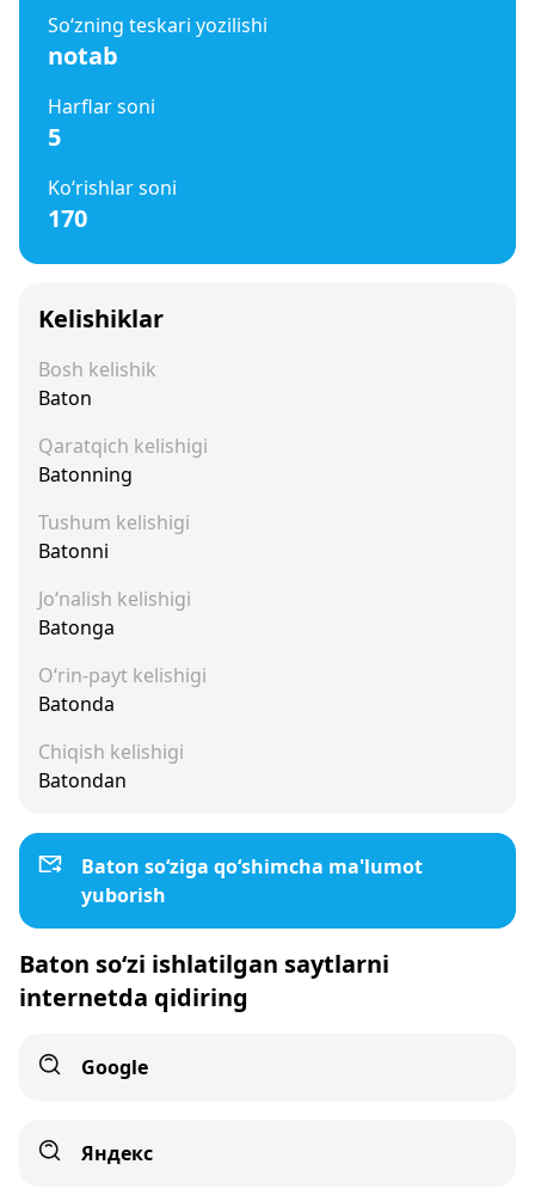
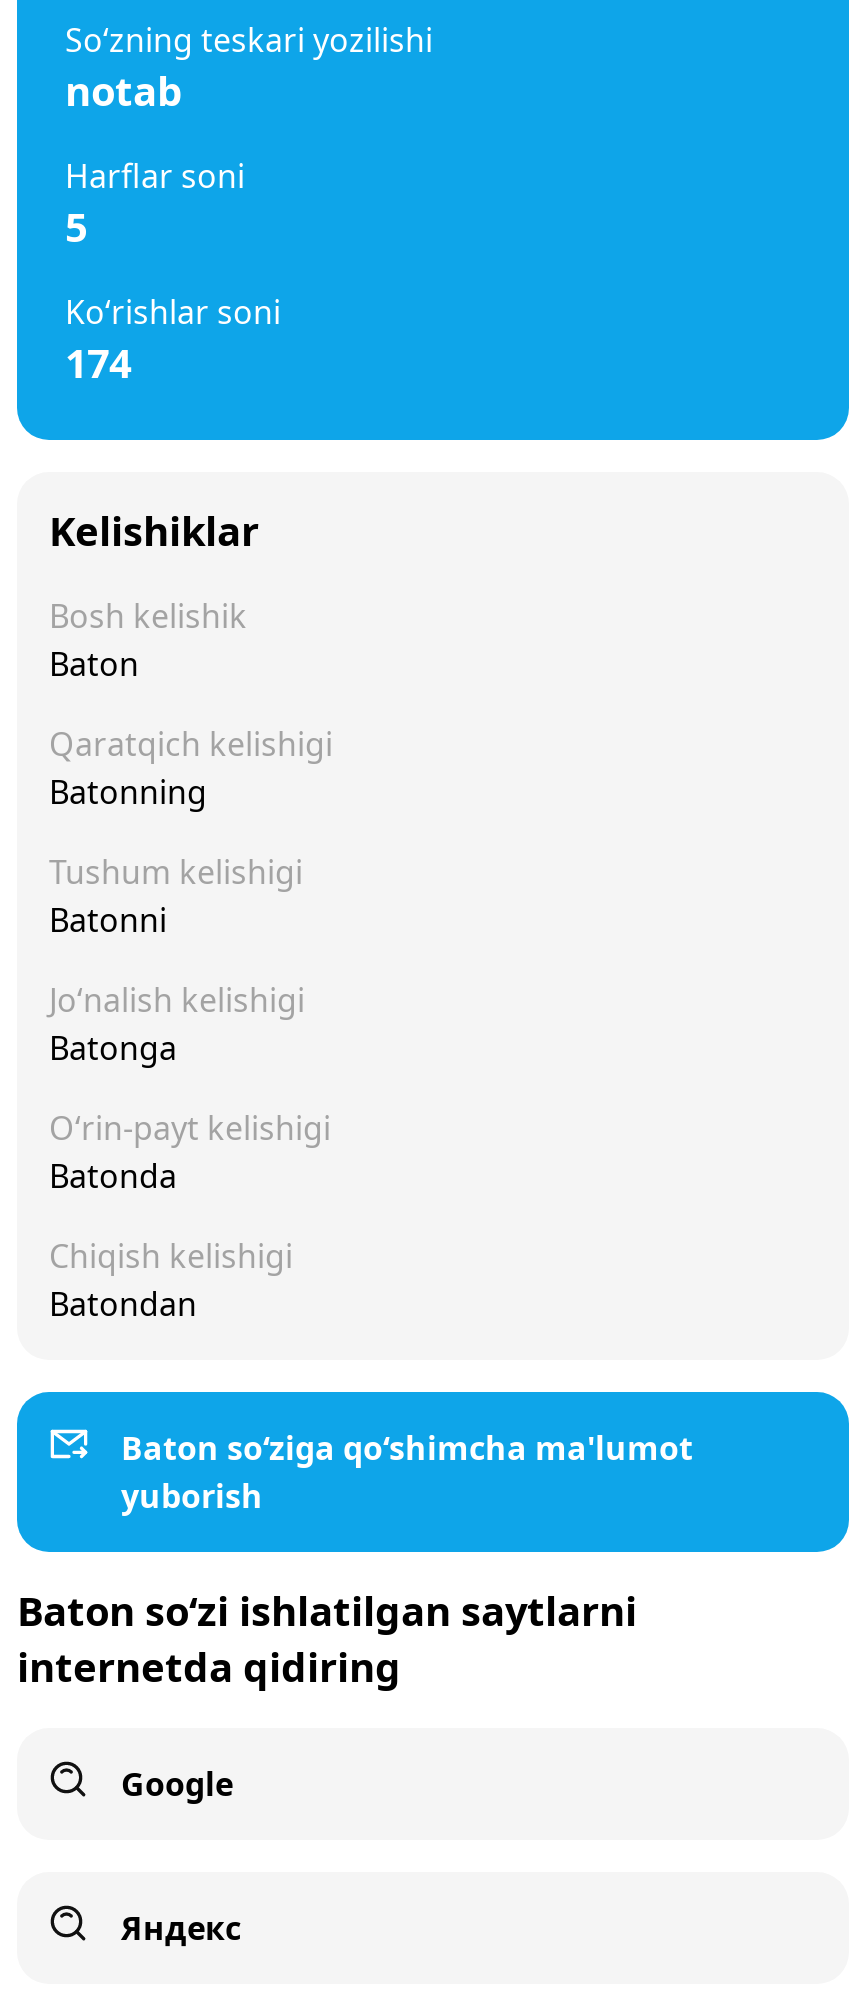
[48,202,87,234] 170 -> [65,336,131,390] 174

